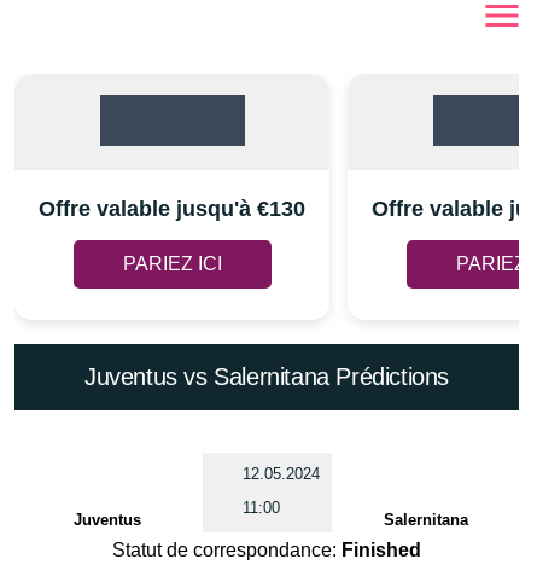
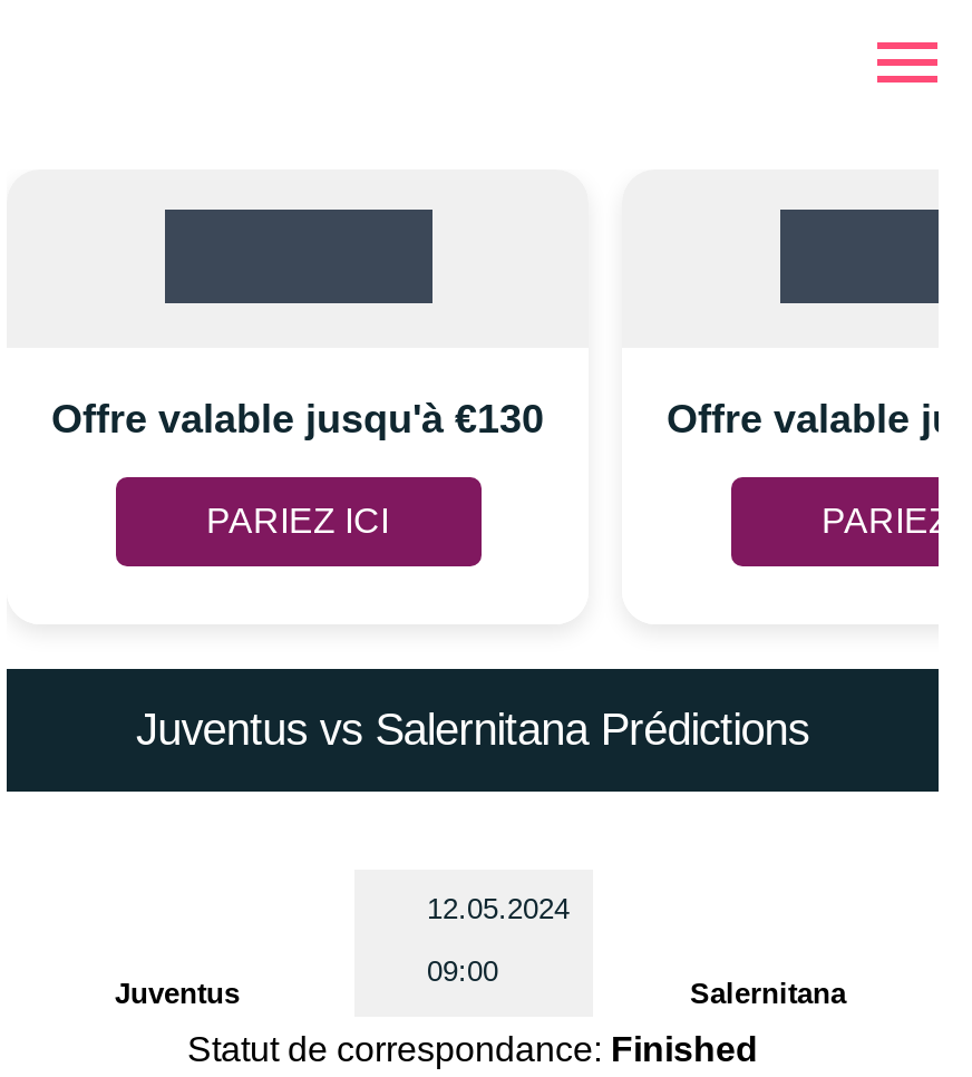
[242,498,279,516] 11:00 -> [427,954,498,987] 09:00

